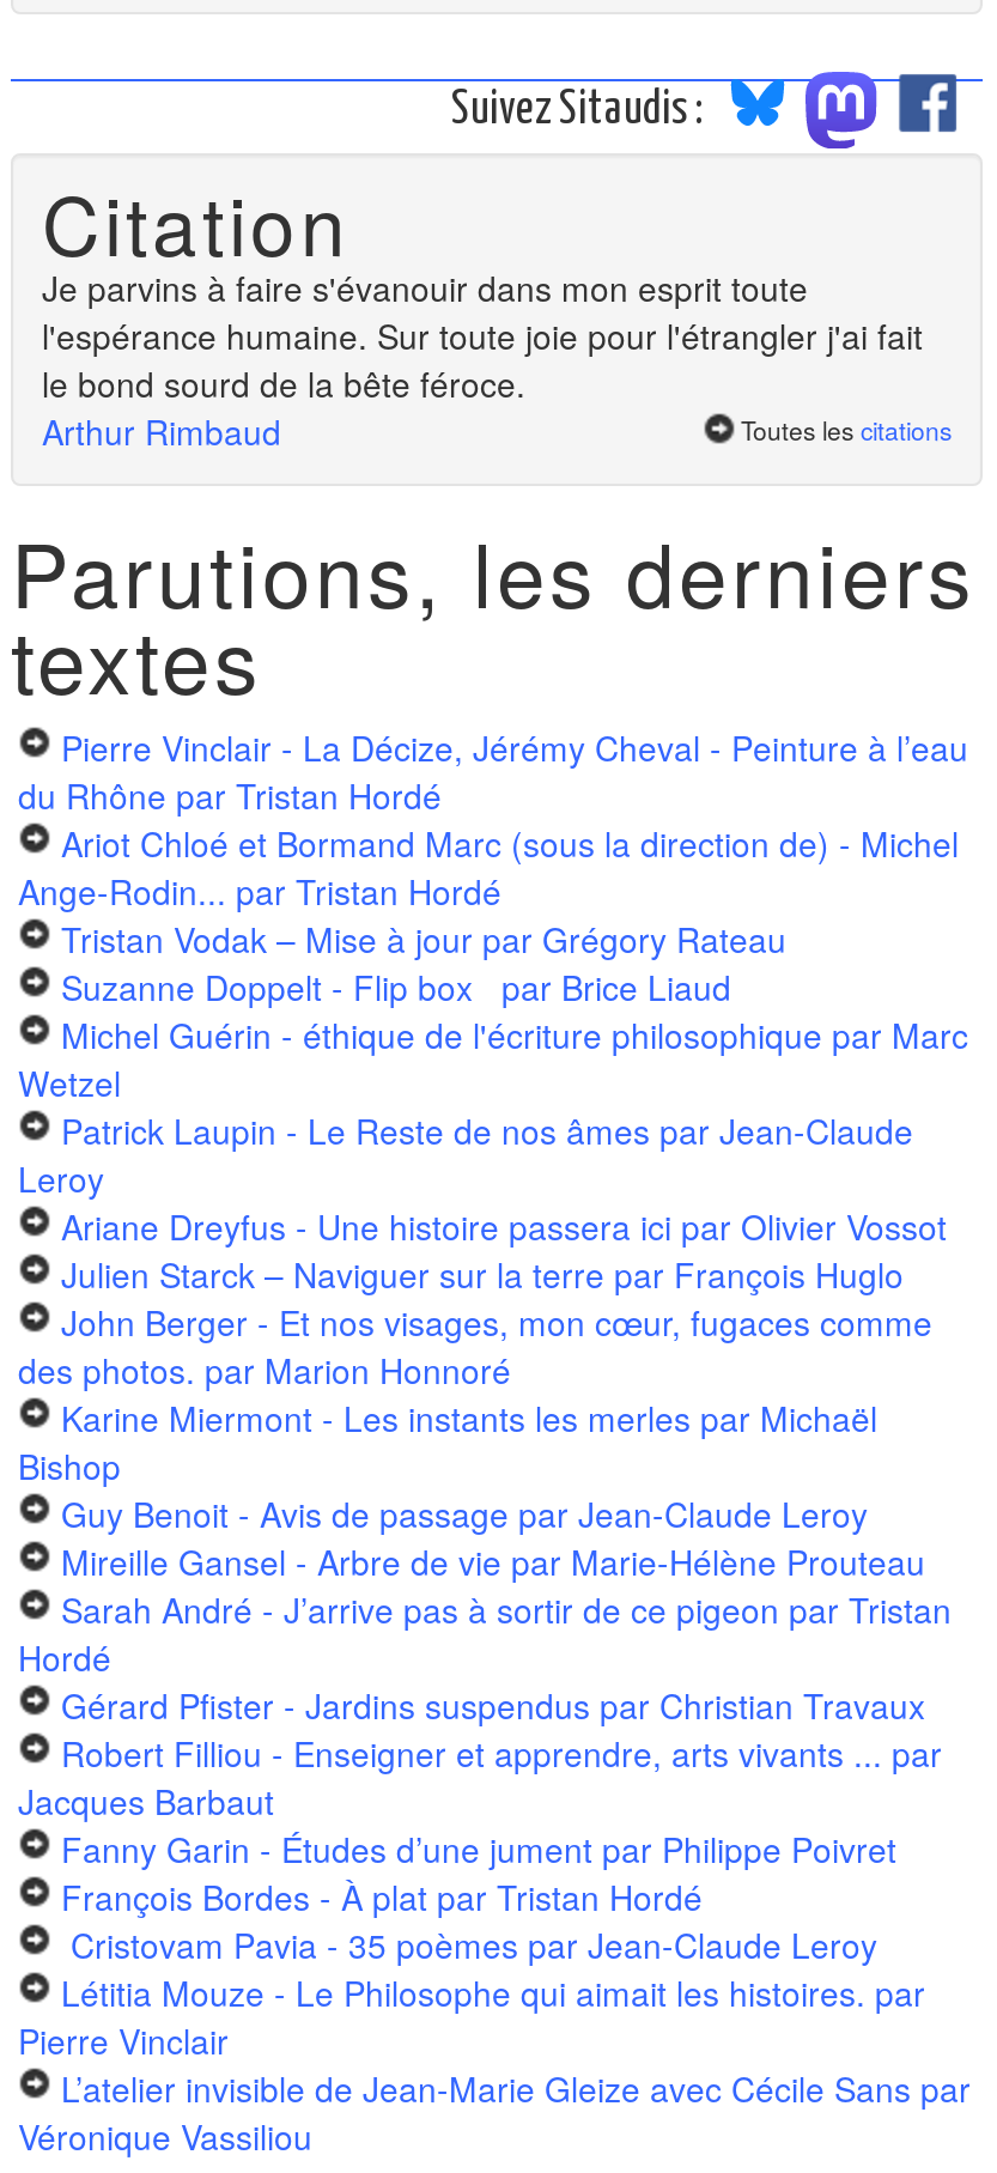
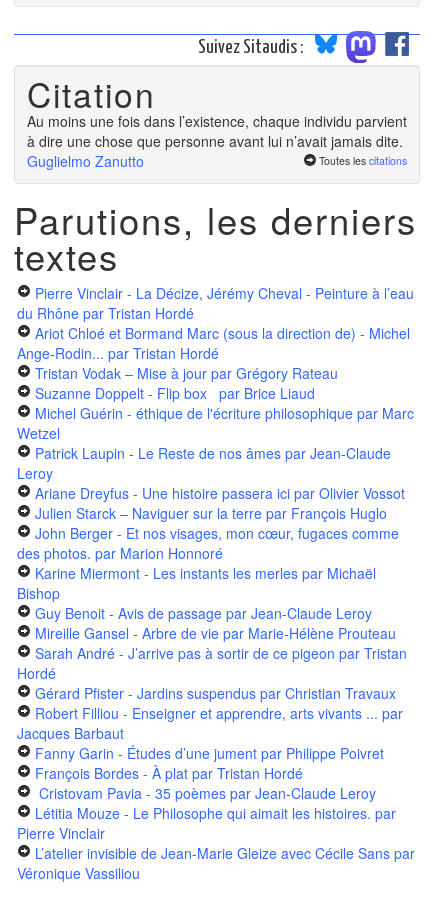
[42,263,923,454] Je parvins à faire s'évanouir dans mon esprit toute | l'espérance humaine. Sur toute joie pour l'étrangler j'ai fait | le bond sourd de la bête féroce. | Arthur Rimbaud -> [27,111,407,171] Au moins une fois dans l’existence, chaque individu parvient | à dire une chose que personne avant lui n’avait jamais dite. | Guglielmo Zanutto

